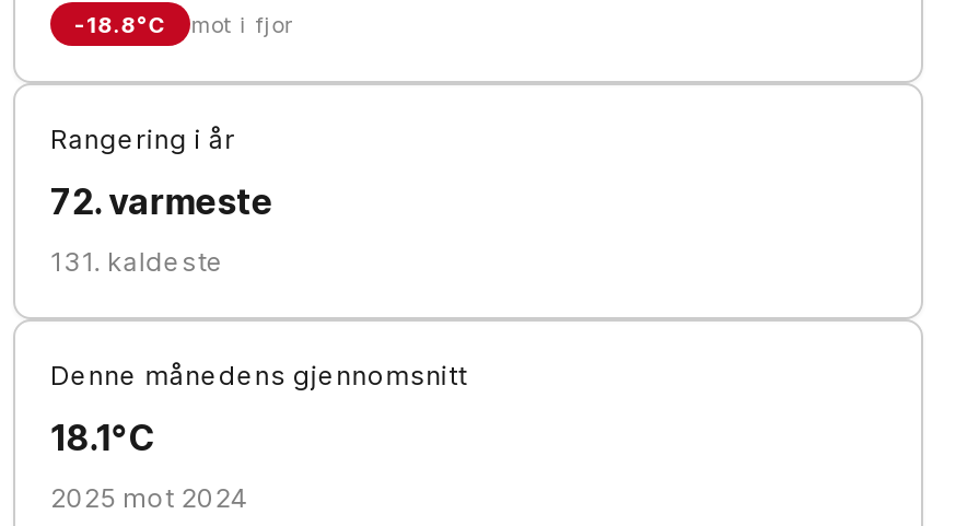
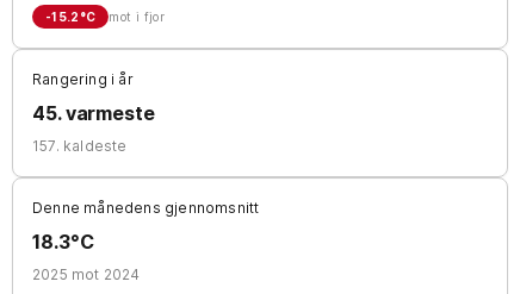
[74,11,293,37] -18.8°C mot i fjor -> [45,10,165,24] -15.2°C mot i fjor
[50,179,273,223] 72. varmeste -> [32,101,155,125] 45. varmeste
[50,245,224,278] 131. kaldeste -> [32,137,127,155] 157. kaldeste
[50,416,154,459] 18.1°C -> [32,230,94,254] 18.3°C

